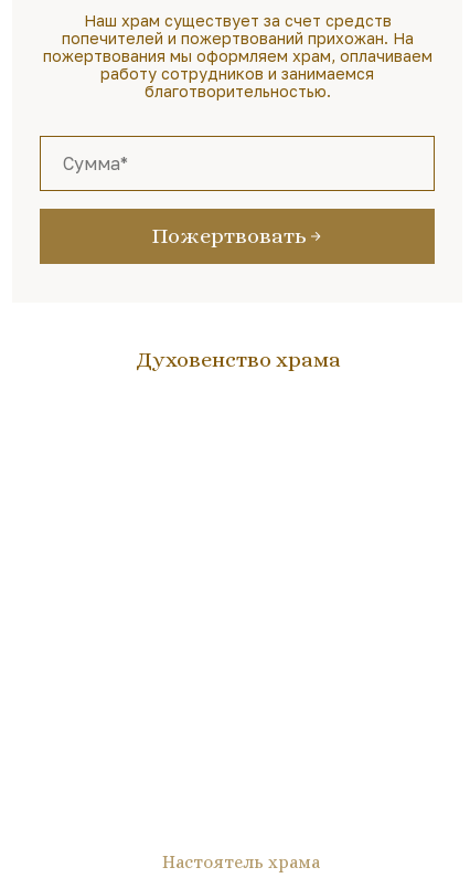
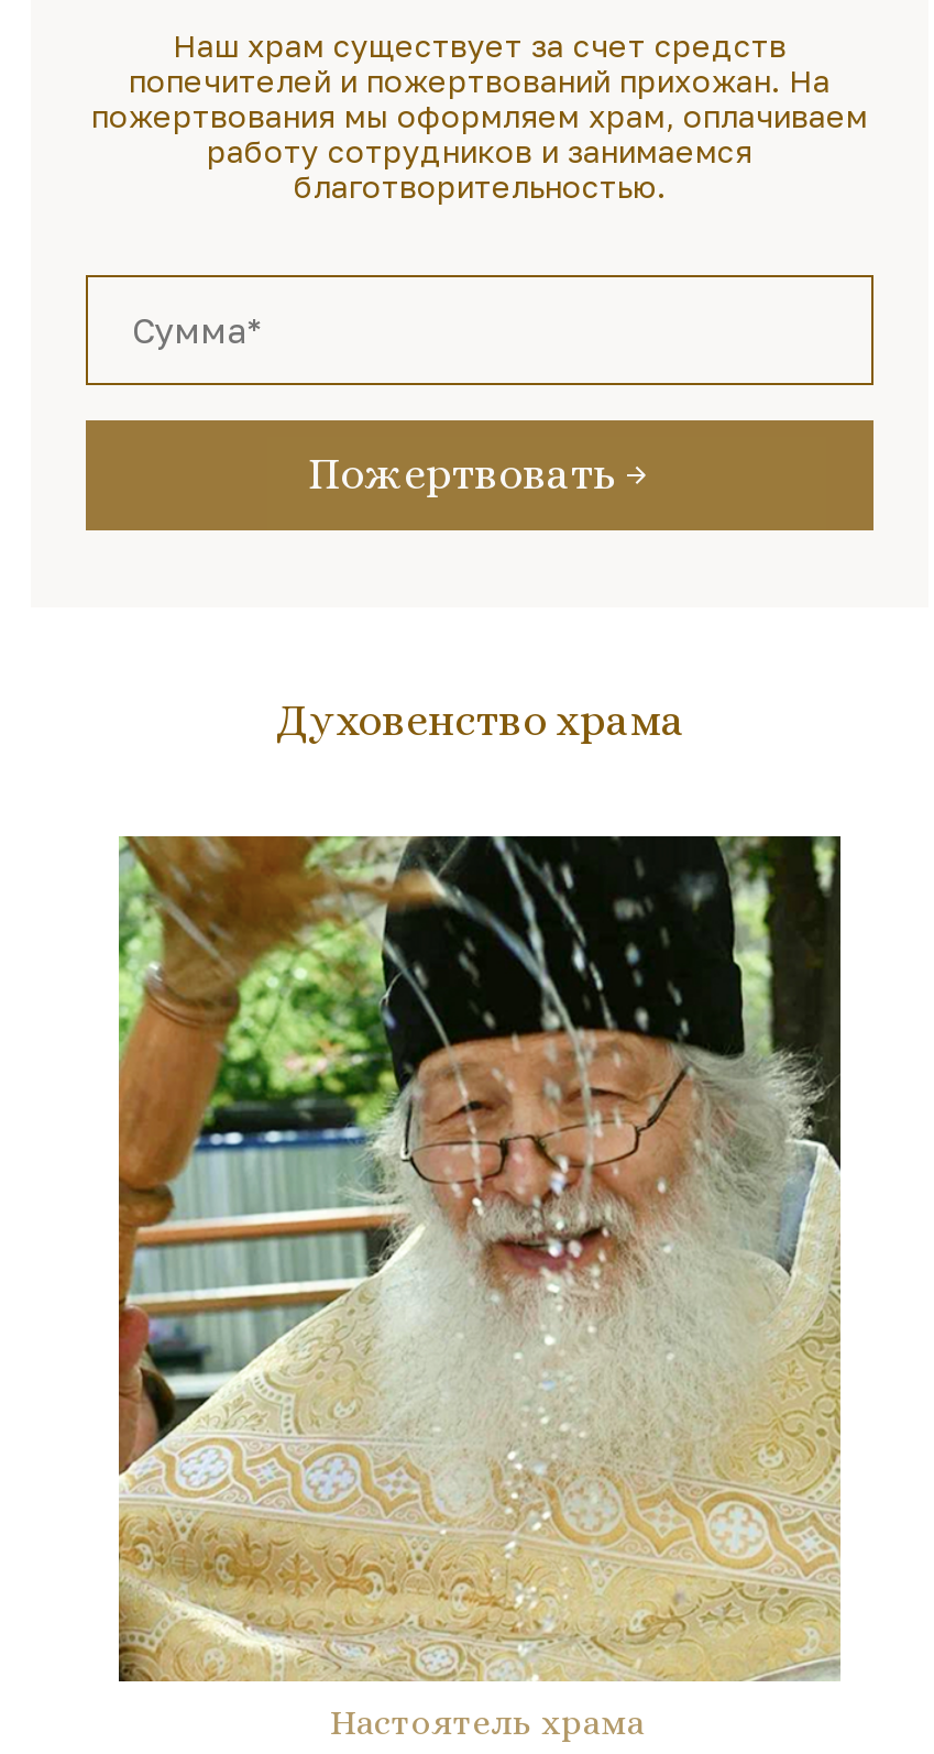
none -> [117,834,843,1684] [image]

